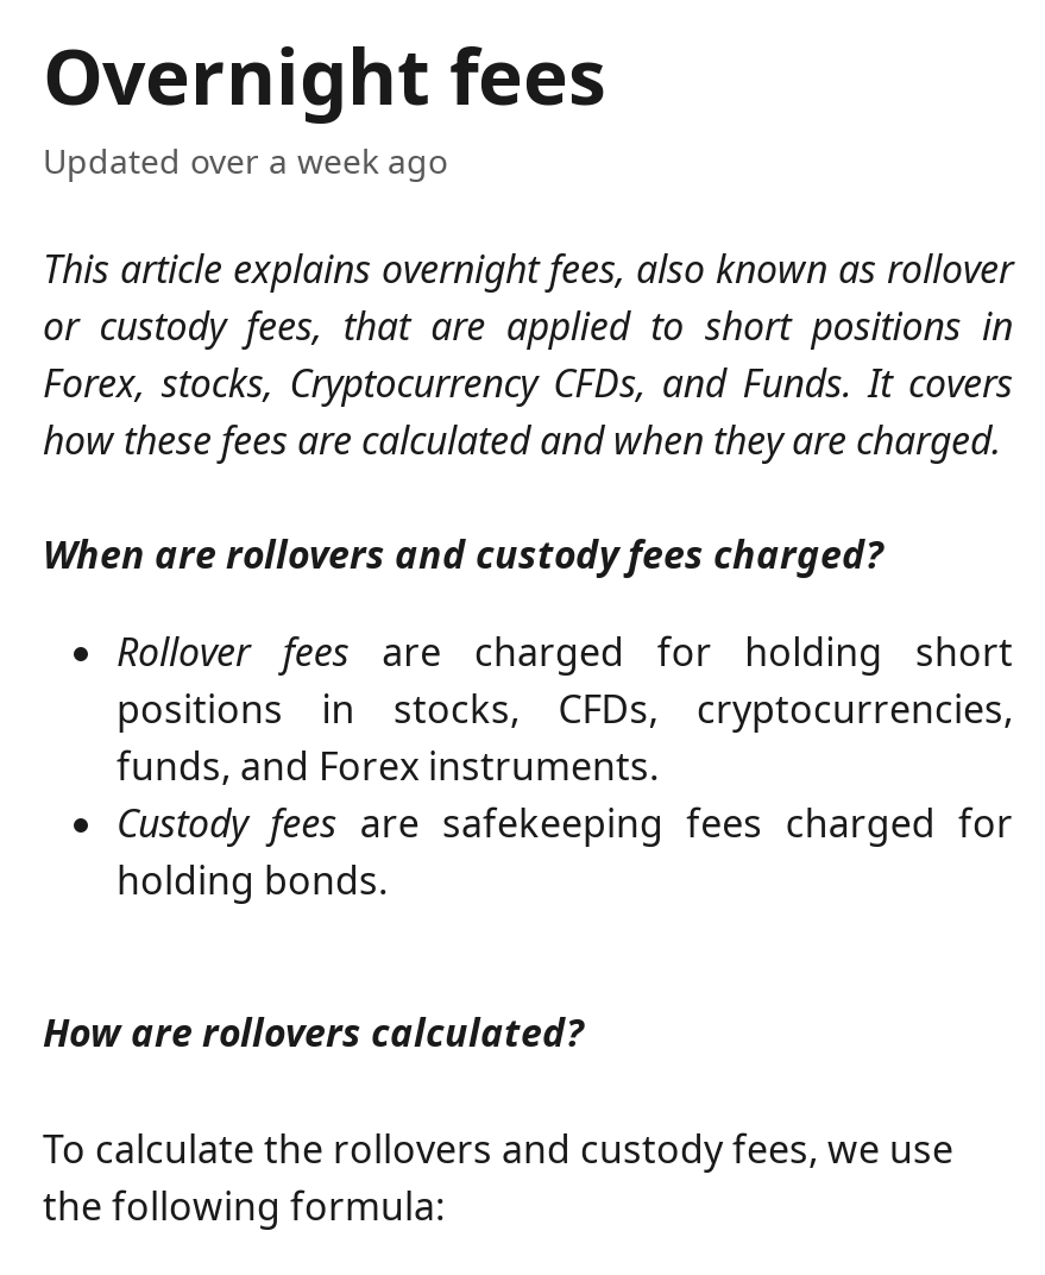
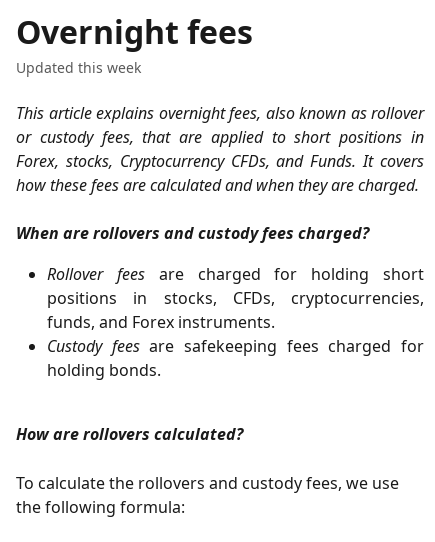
[43,138,447,183] Updated over a week ago -> [16,58,141,77] Updated this week

